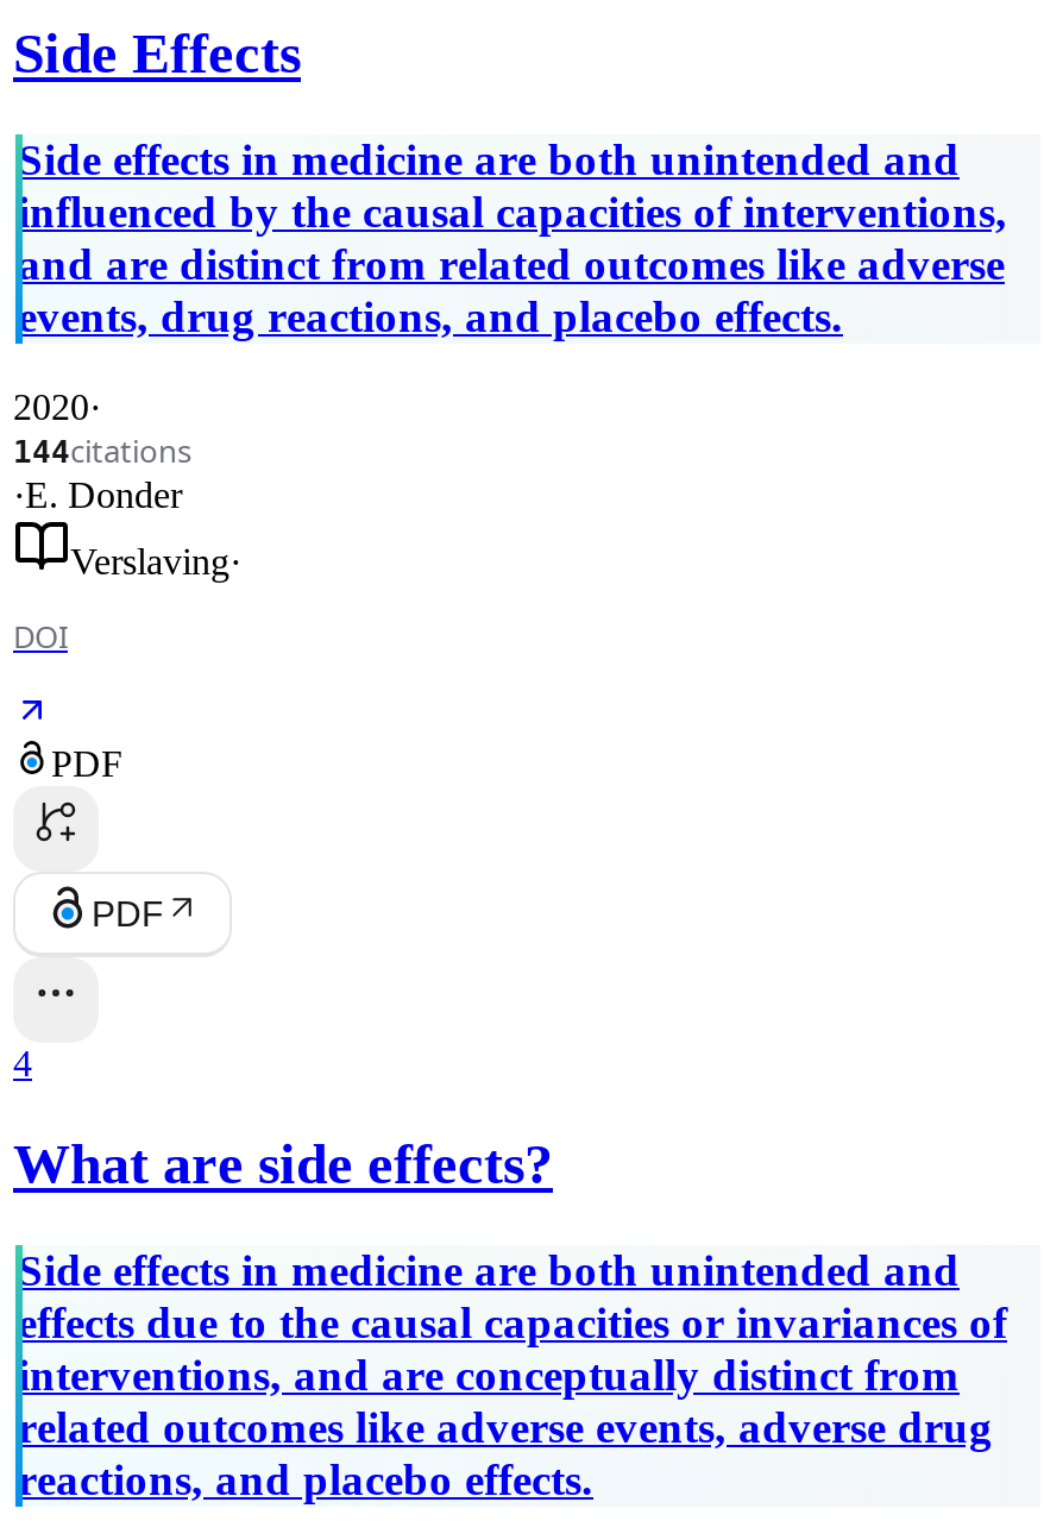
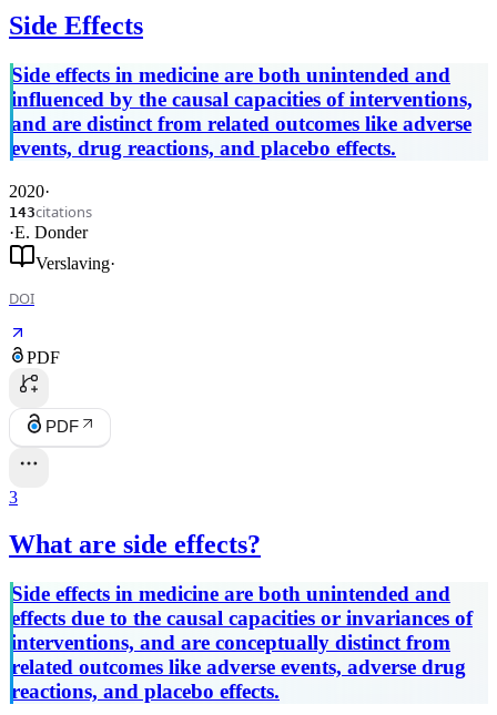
[13,430,191,473] 144citations -> [9,202,92,222] 143citations
[13,1044,32,1084] 4 -> [9,488,18,506] 3

